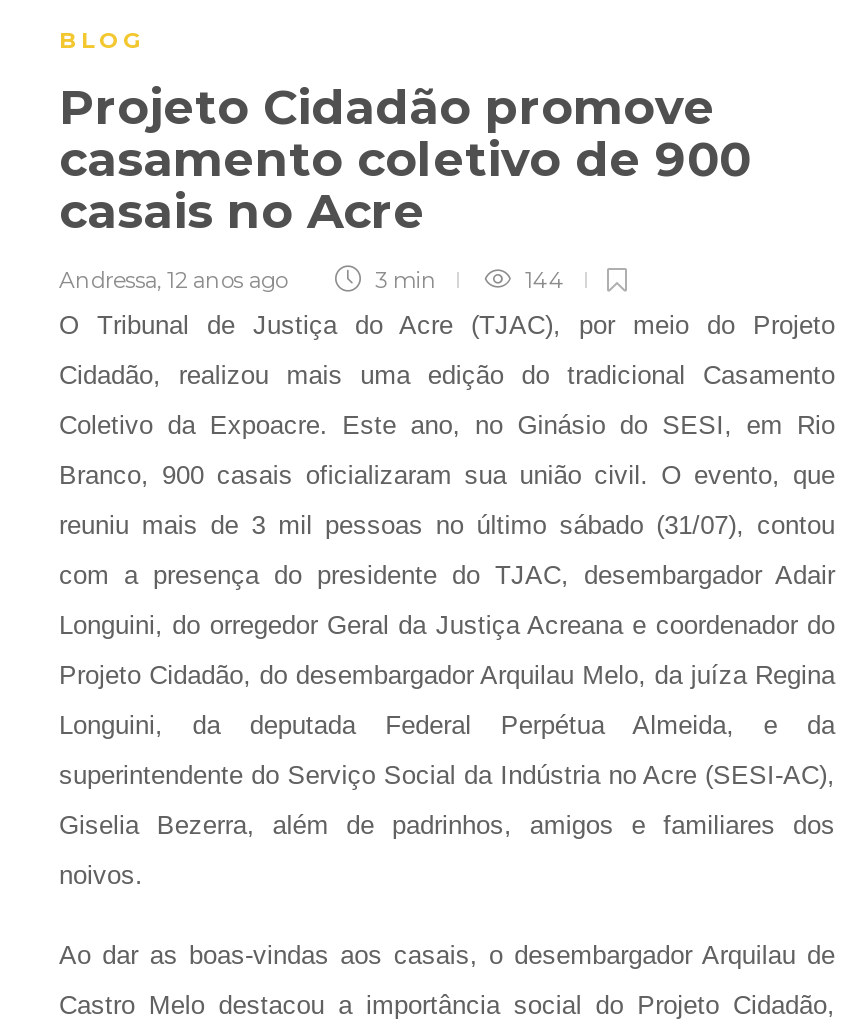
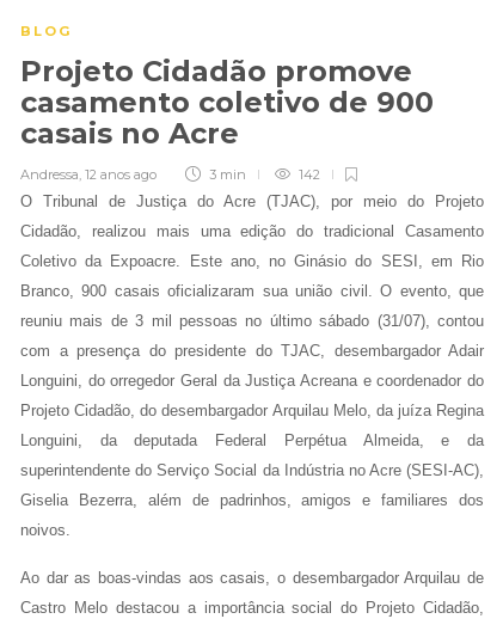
[519,266,565,294] 144 -> [295,166,320,183] 142

